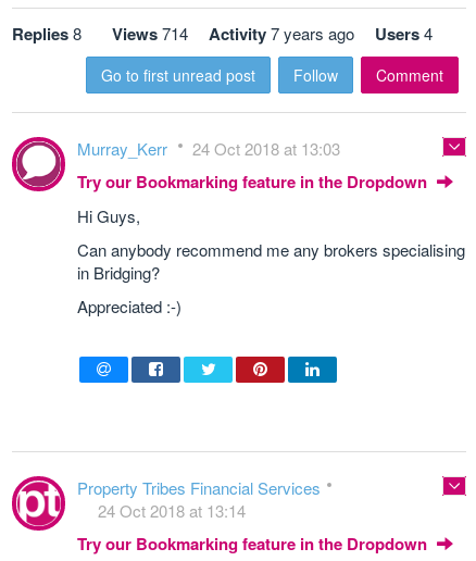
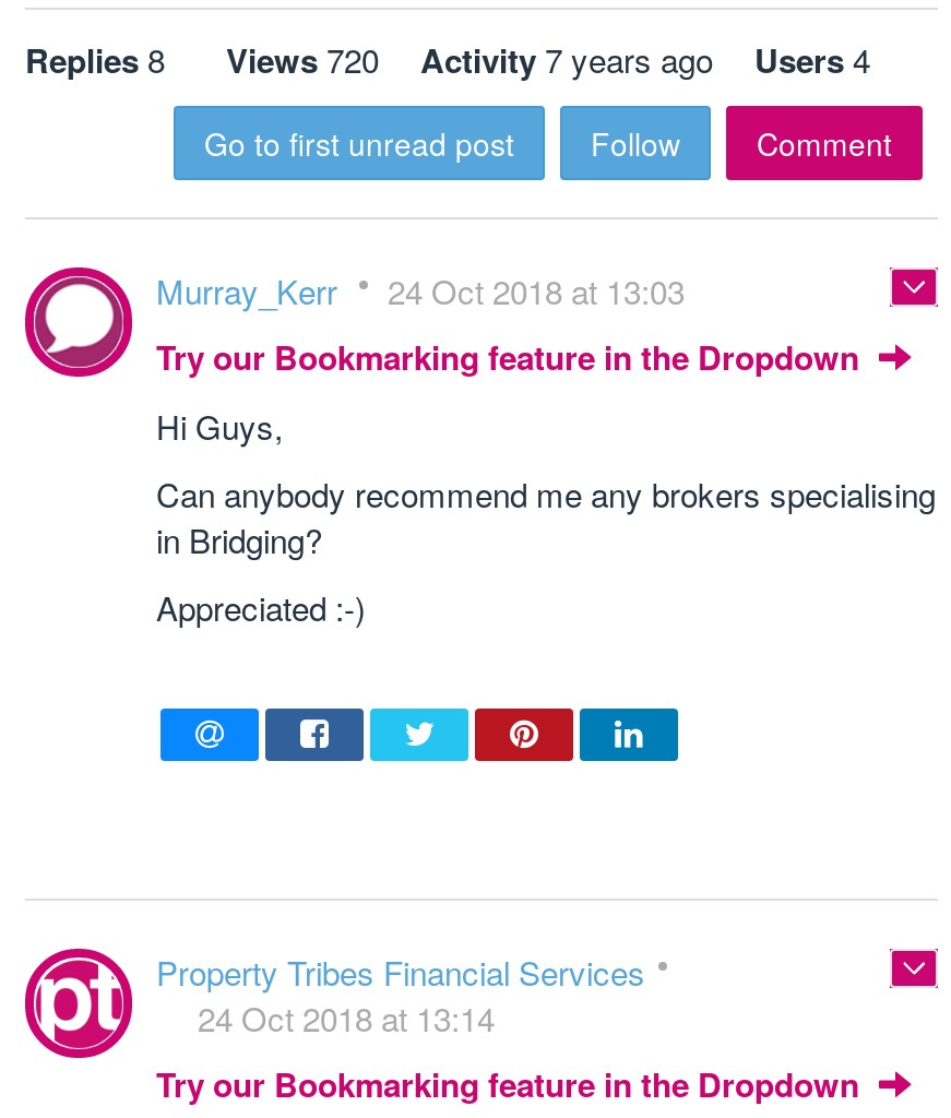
[12,22,433,46] Replies 8 Views 714 Activity 7 years ago Users 4 -> [25,36,870,84] Replies 8 Views 720 Activity 7 years ago Users 4

